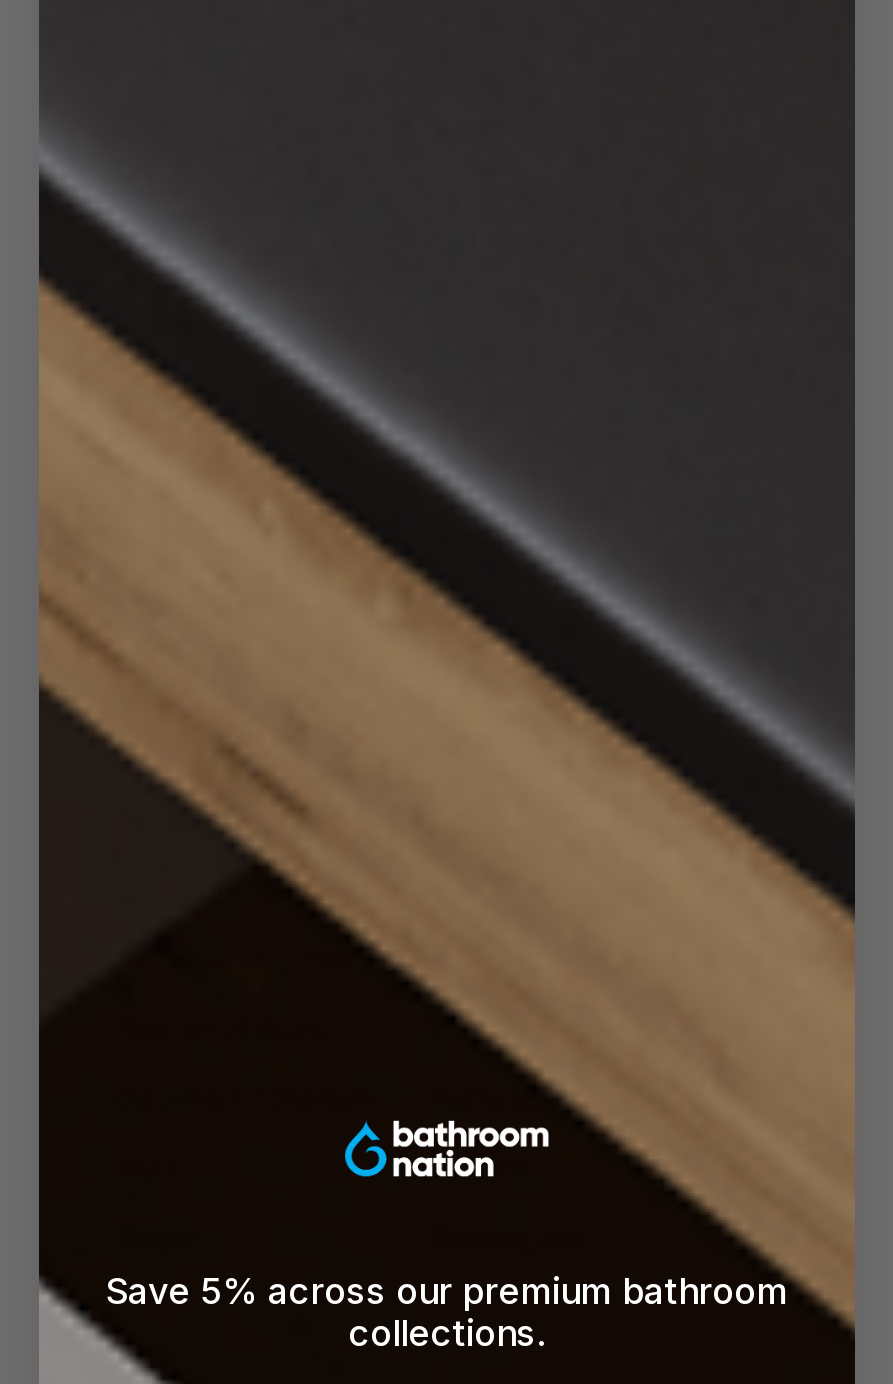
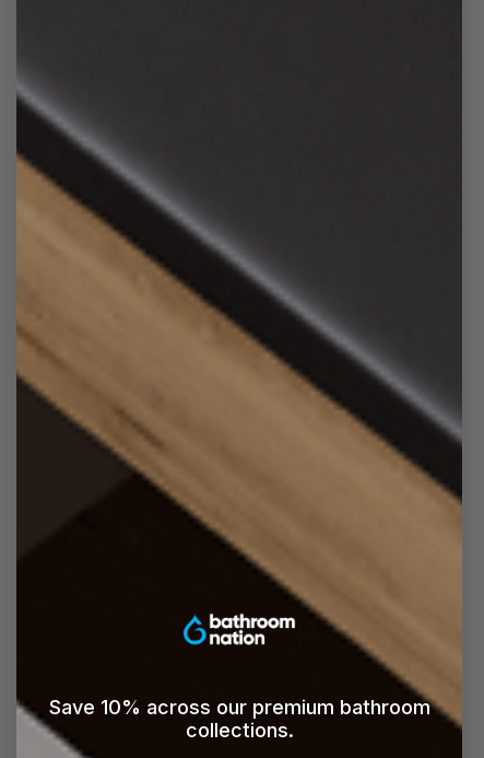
[106,1271,788,1313] Save 5% across our premium bathroom -> [49,696,430,719] Save 10% across our premium bathroom

